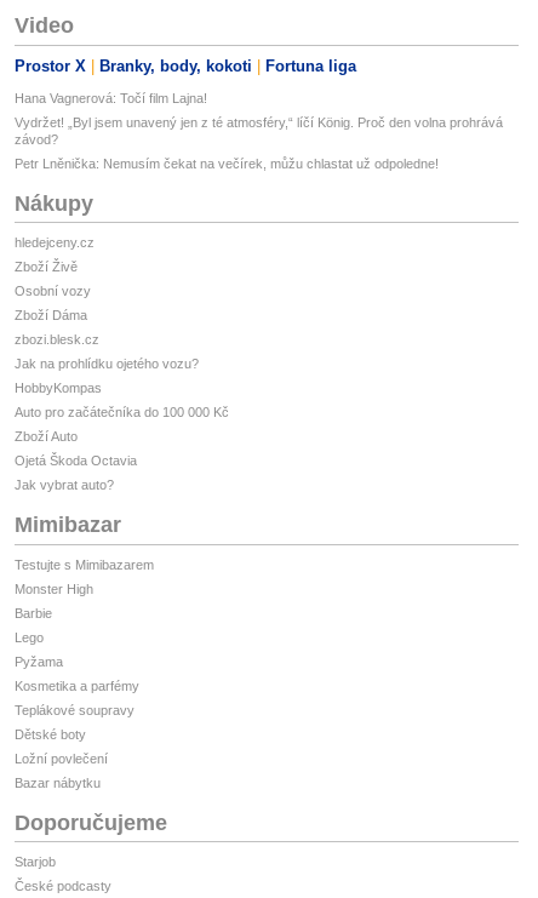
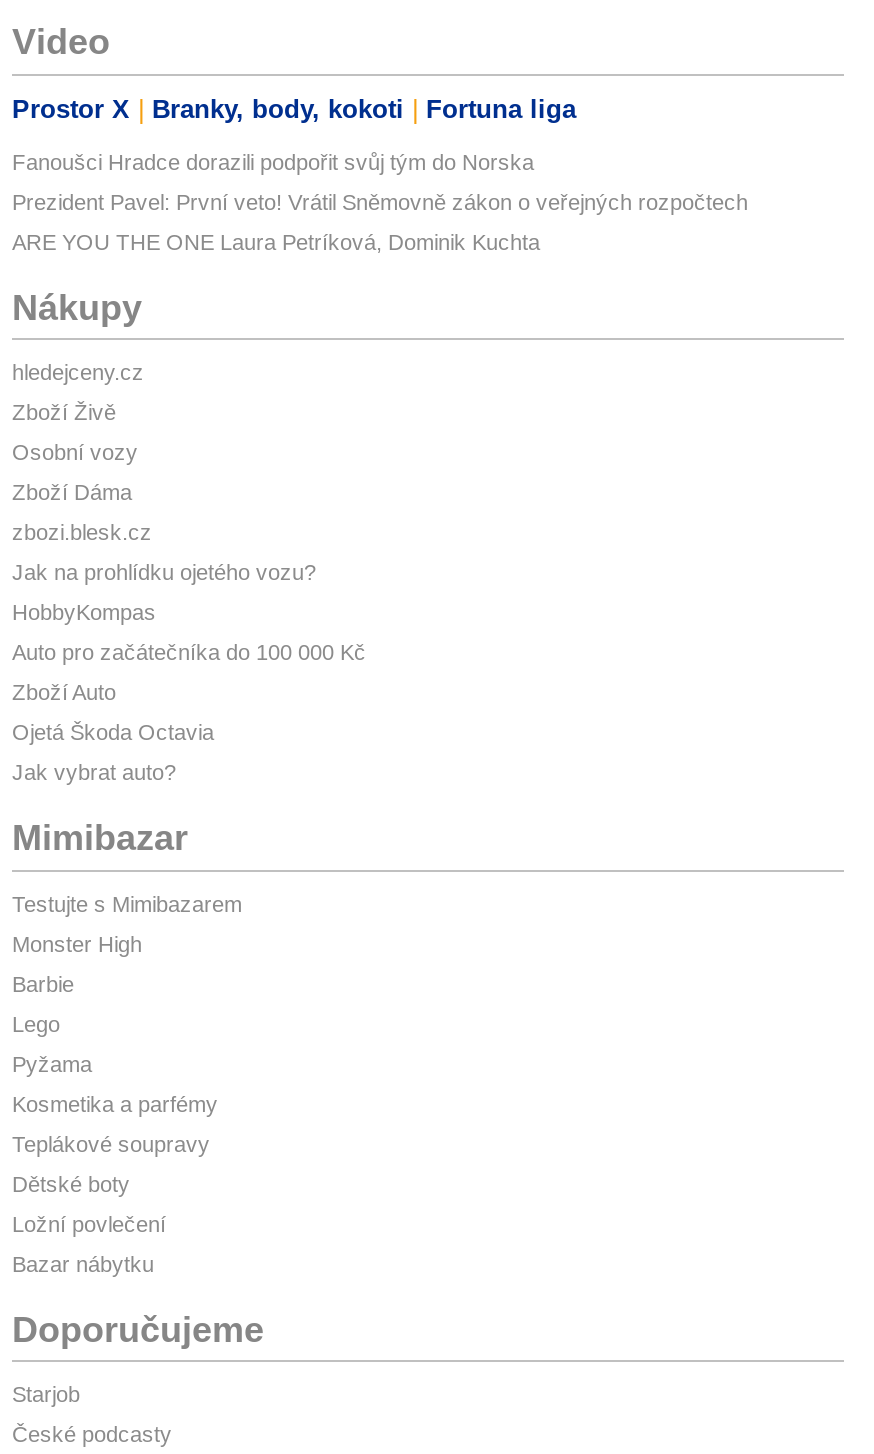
[15,91,207,105] Hana Vagnerová: Točí film Lajna! -> [12,149,534,173] Fanoušci Hradce dorazili podpořit svůj tým do Norska
[15,115,503,146] Vydržet! „Byl jsem unavený jen z té atmosféry,“ líčí König. Proč den volna prohrává | závod? -> [12,189,748,213] Prezident Pavel: První veto! Vrátil Sněmovně zákon o veřejných rozpočtech
[15,156,439,171] Petr Lněnička: Nemusím čekat na večírek, můžu chlastat už odpoledne! -> [12,229,540,253] ARE YOU THE ONE Laura Petríková, Dominik Kuchta

